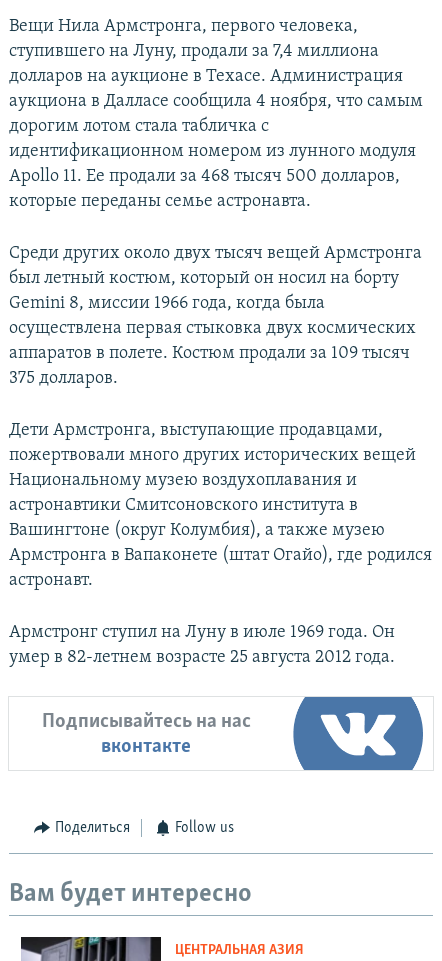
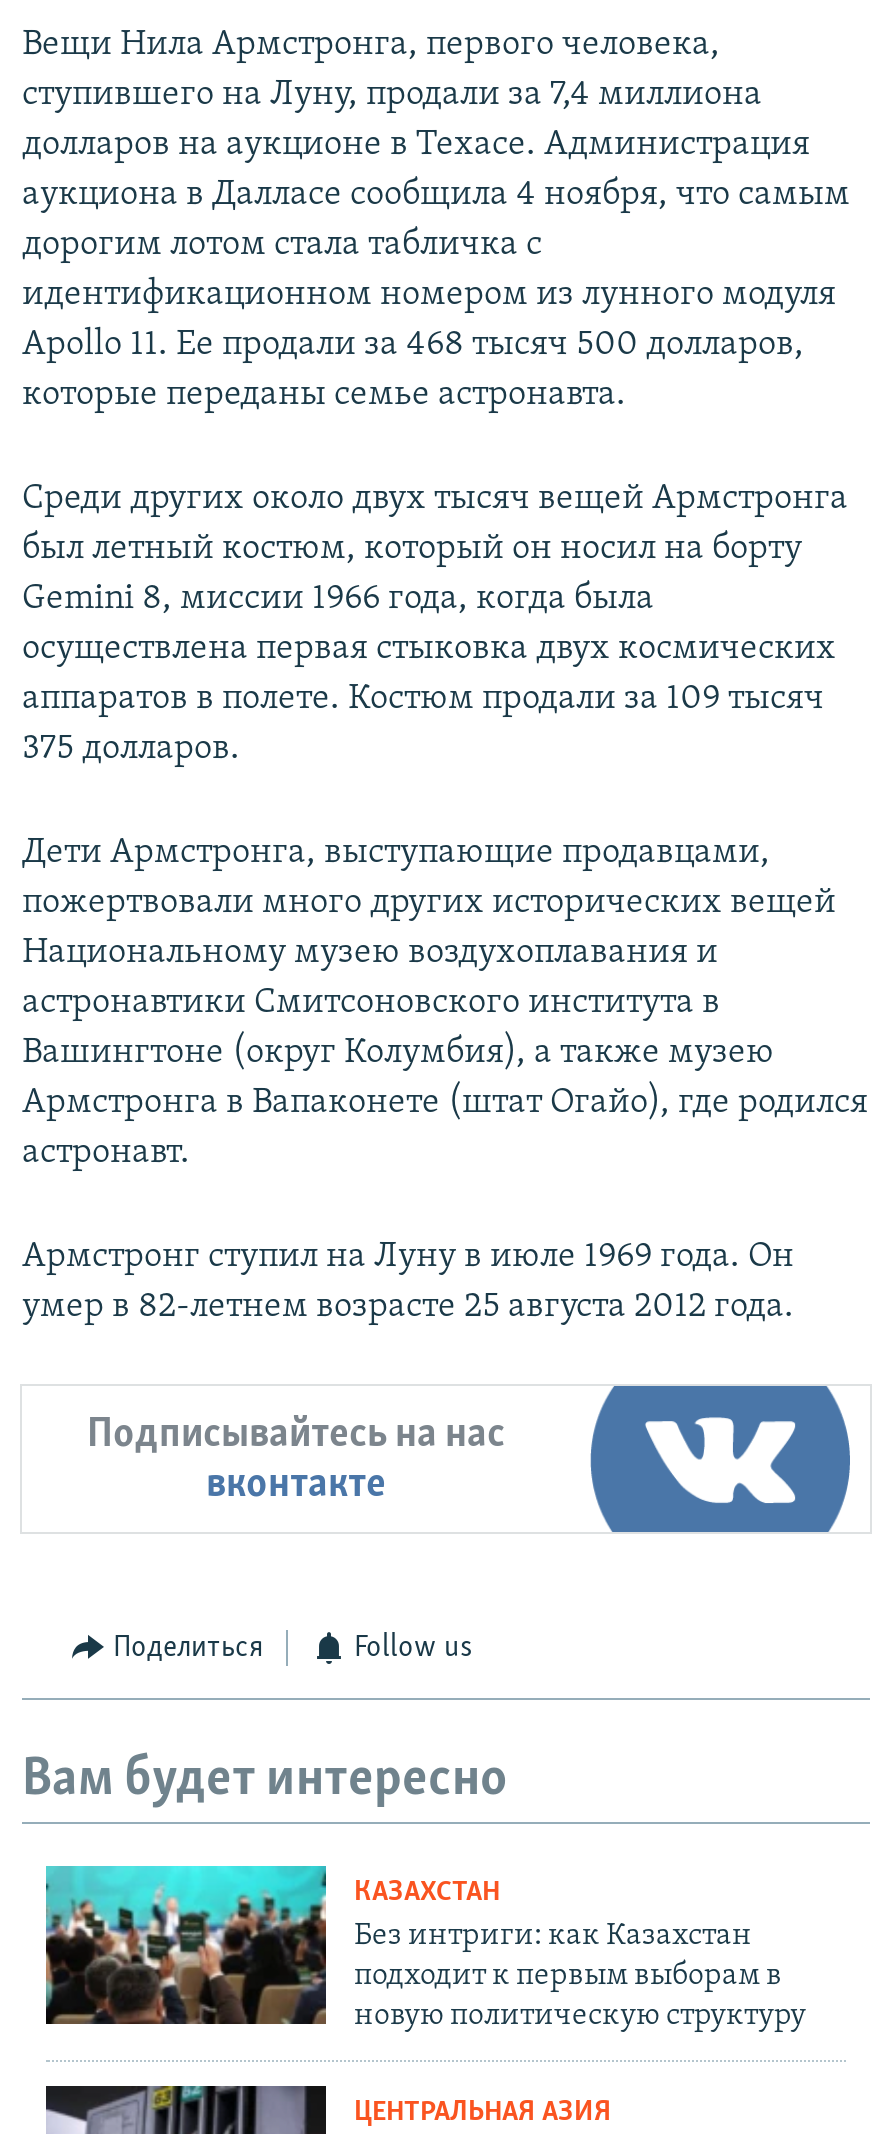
none -> [44,1864,806,2033] [image] | КАЗАХСТАН | Без интриги: как Казахстан | подходит к первым выборам в | новую политическую структуру

